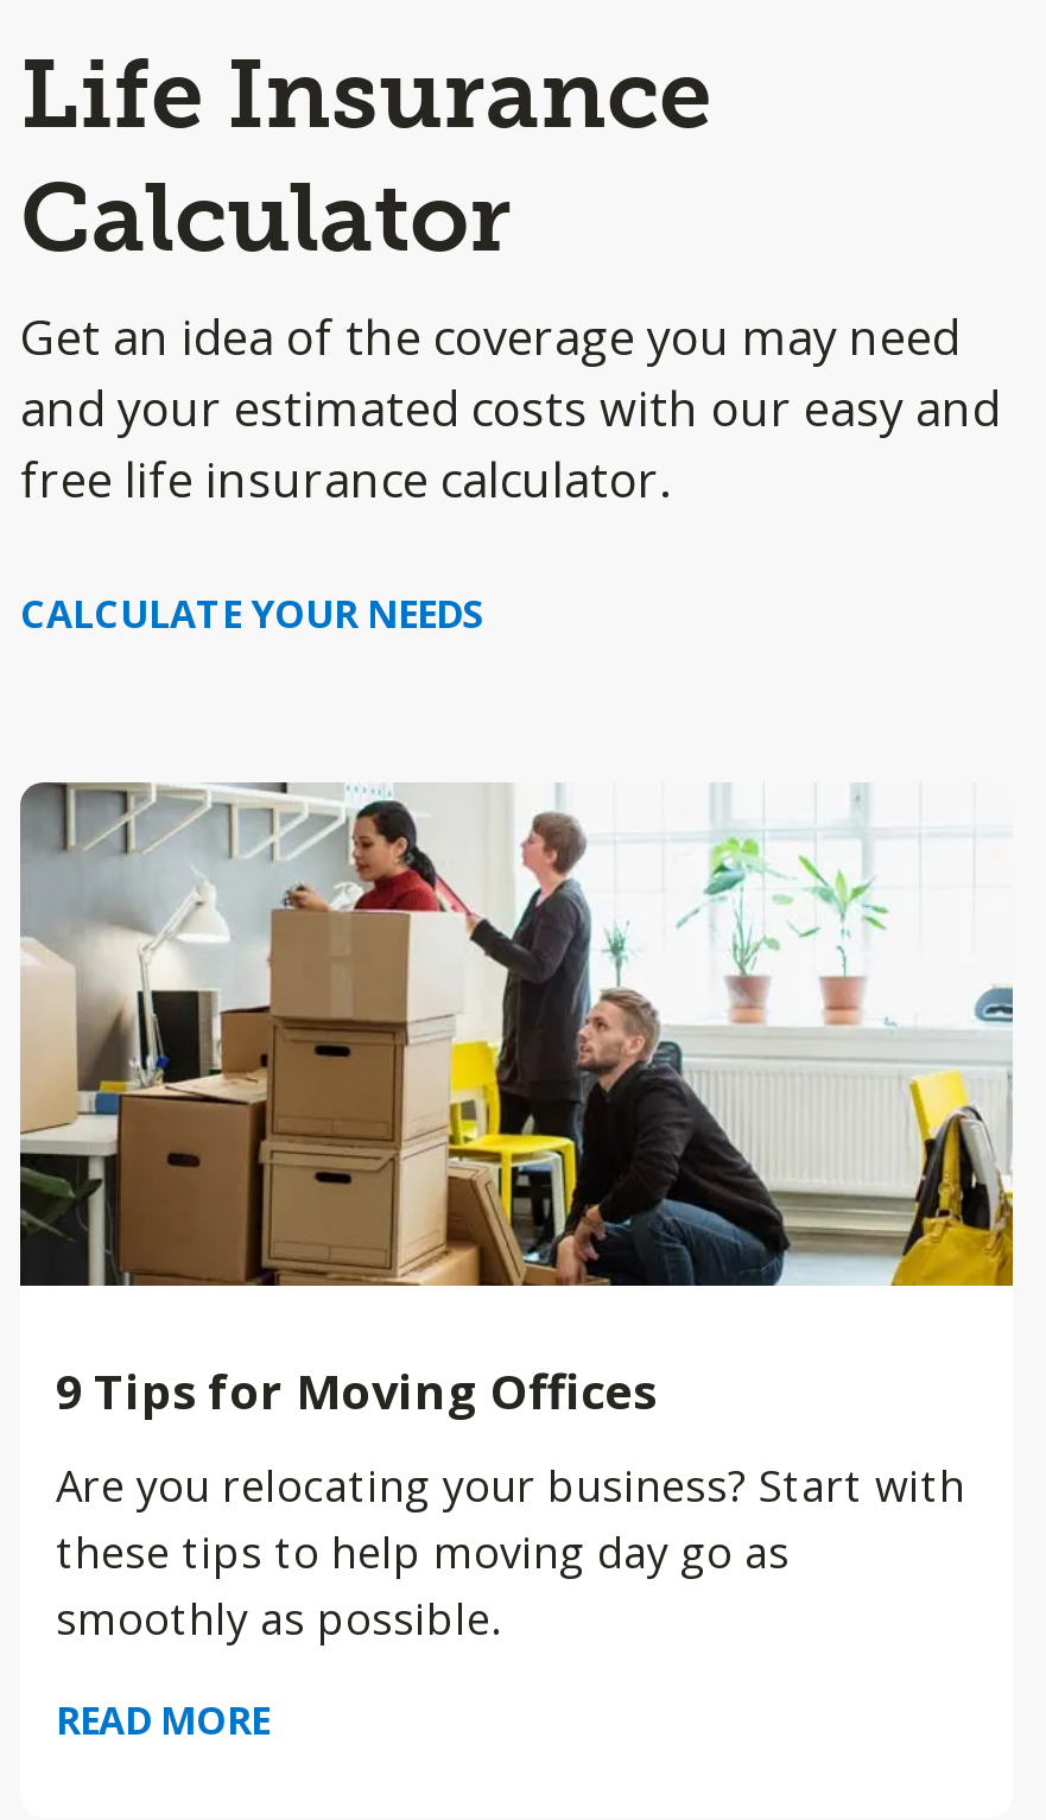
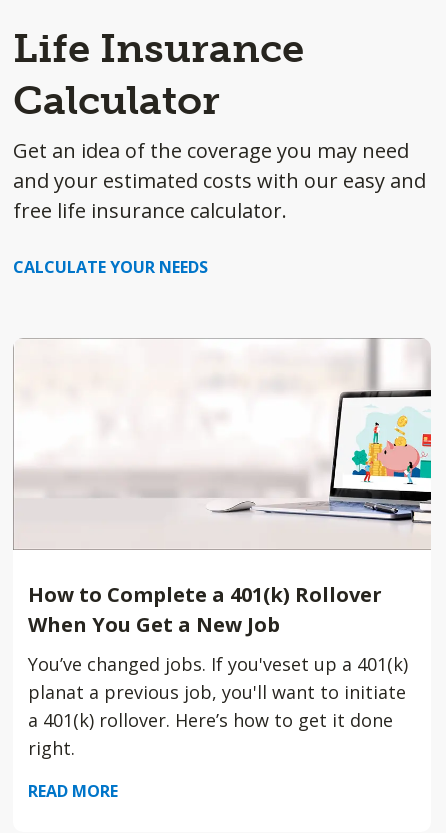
[18,782,1015,1423] [image] | 9 Tips for Moving Offices -> [13,337,432,638] [image] | How to Complete a 401(k) Rollover | When You Get a New Job
[56,1457,965,1647] Are you relocating your business? Start with | these tips to help moving day go as | smoothly as possible. -> [28,652,408,760] You’ve changed jobs. If you'veset up a 401(k) | planat a previous job, you'll want to initiate | a 401(k) rollover. Here’s how to get it done | right.

